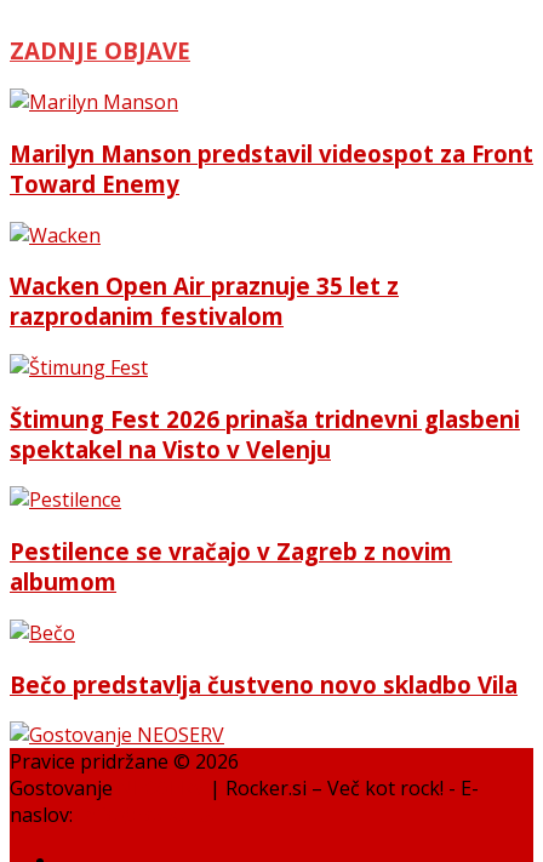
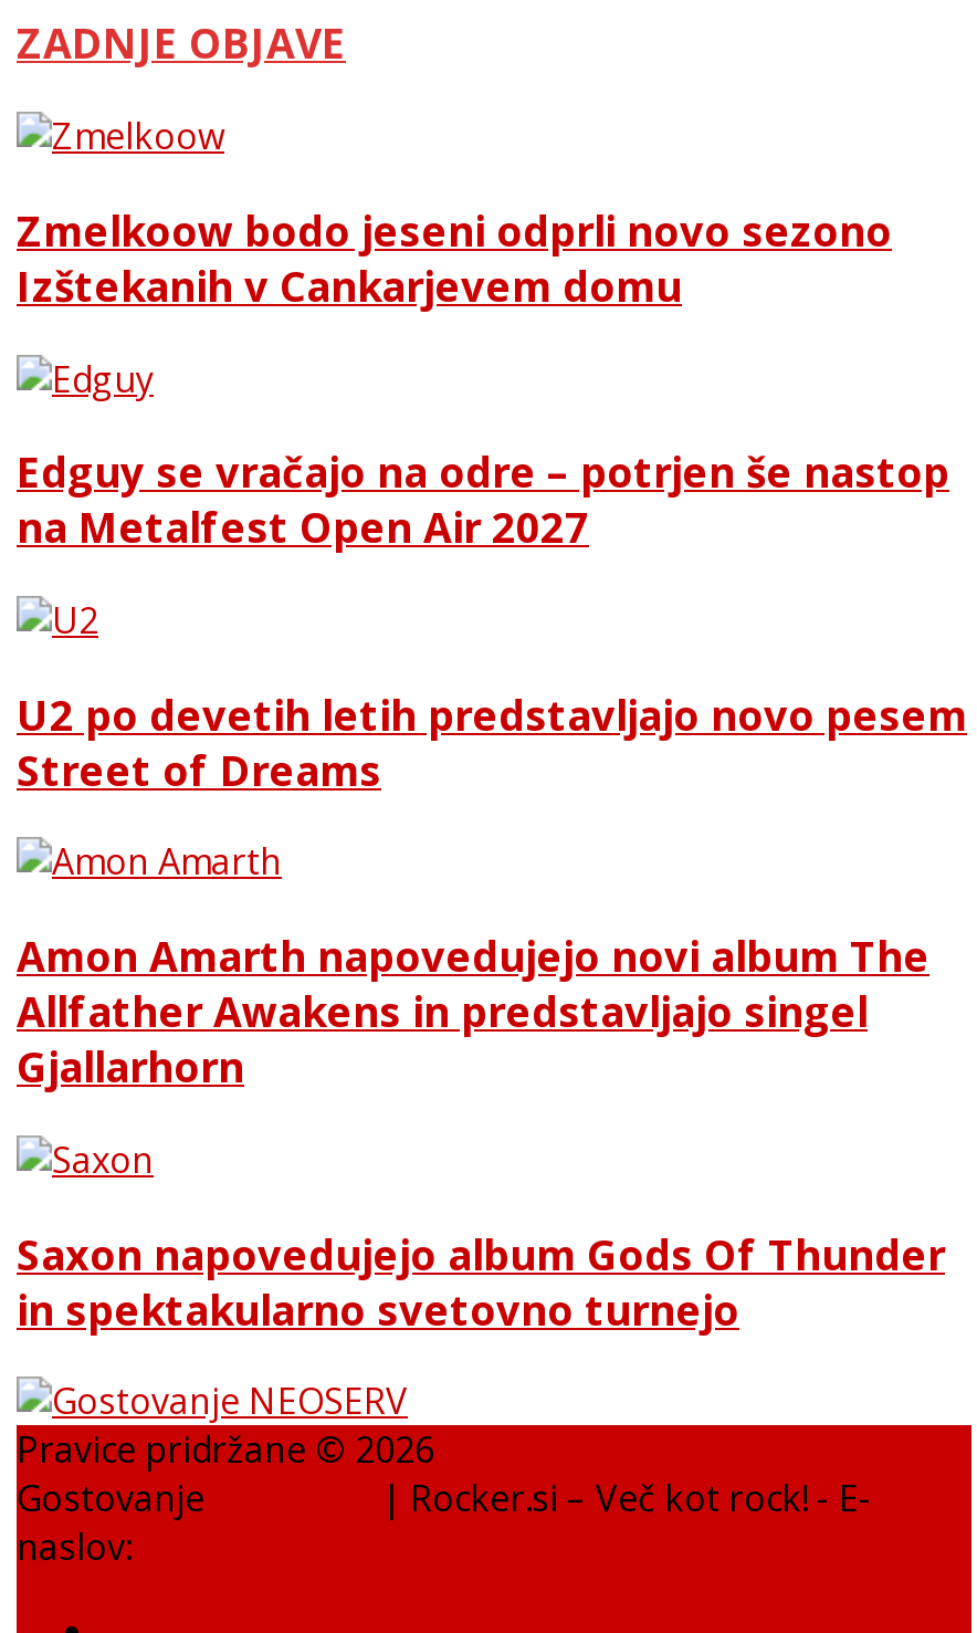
[10,138,533,199] Marilyn Manson predstavil videospot za Front | Toward Enemy -> [17,202,892,312] Zmelkoow bodo jeseni odprli novo sezono | Izštekanih v Cankarjevem domu
[10,271,399,331] Wacken Open Air praznuje 35 let z | razprodanim festivalom -> [17,444,949,555] Edguy se vračajo na odre – potrjen še nastop | na Metalfest Open Air 2027
[10,403,520,464] Štimung Fest 2026 prinaša tridnevni glasbeni | spektakel na Visto v Velenju -> [17,686,967,796] U2 po devetih letih predstavljajo novo pesem | Street of Dreams
[10,536,452,597] Pestilence se vračajo v Zagreb z novim | albumom -> [17,928,929,1094] Amon Amarth napovedujejo novi album The | Allfather Awakens in predstavljajo singel | Gjallarhorn
[10,669,518,699] Bečo predstavlja čustveno novo skladbo Vila -> [17,1225,945,1336] Saxon napovedujejo album Gods Of Thunder | in spektakularno svetovno turnejo

